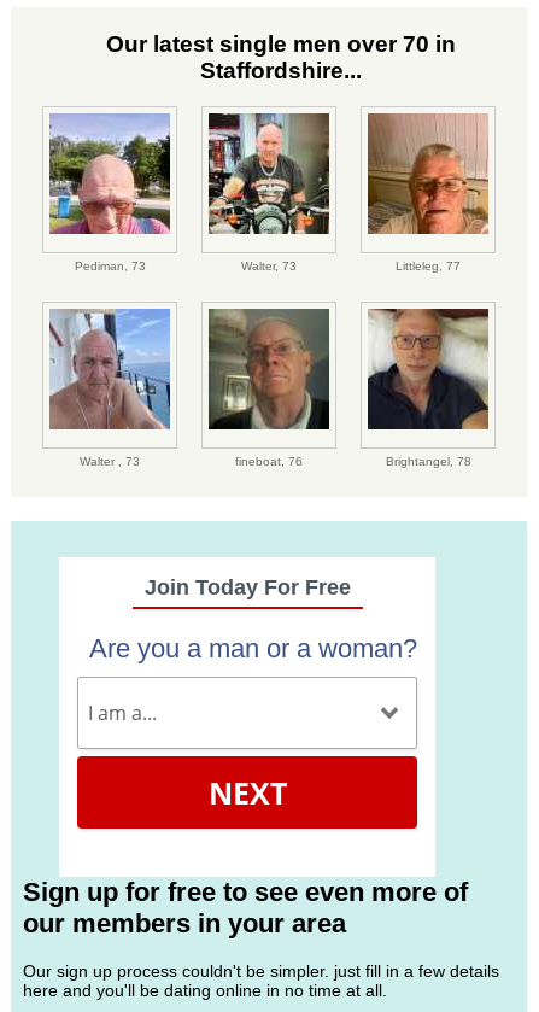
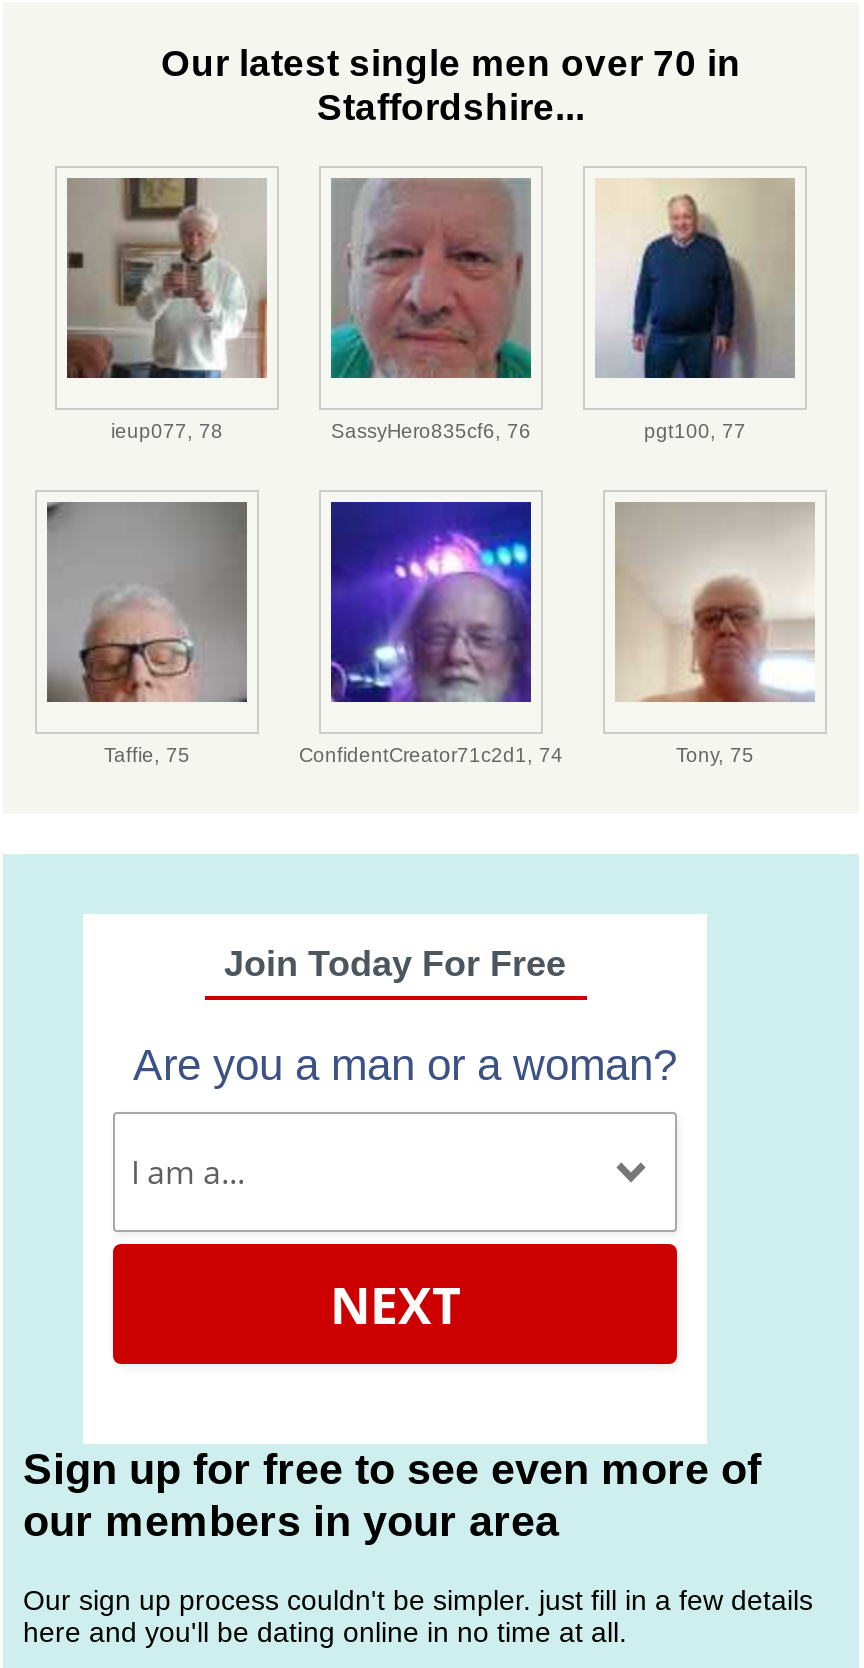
[48,113,461,273] [image] | Pediman, 73 | Walter, 73 | Littleleg, 77 -> [65,176,746,443] [image] | ieup077, 78 | SassyHero835cf6, 76 | pgt100, 77
[207,113,330,235] [image] -> [329,178,533,380] [image]
[367,113,488,235] [image] -> [595,180,795,380] [image]
[37,308,471,468] [image] | Walter , 73 | fineboat, 76 | Brightangel, 78 -> [45,500,754,767] [image] | Taffie, 75 | ConfidentCreator71c2d1, 74 | Tony, 75
[207,308,330,431] [image] -> [329,500,533,704] [image]
[367,308,499,431] [image] -> [595,502,815,704] [image]

